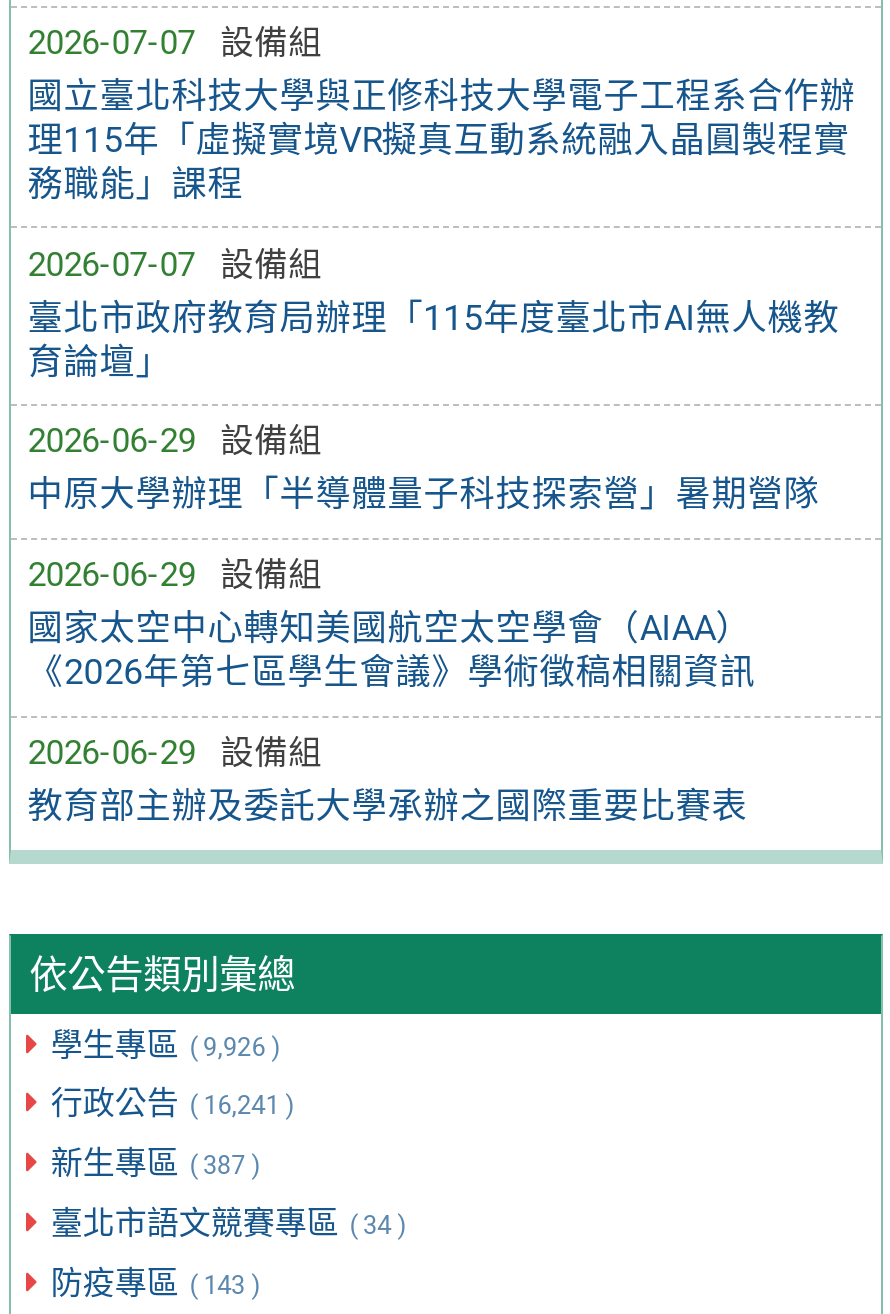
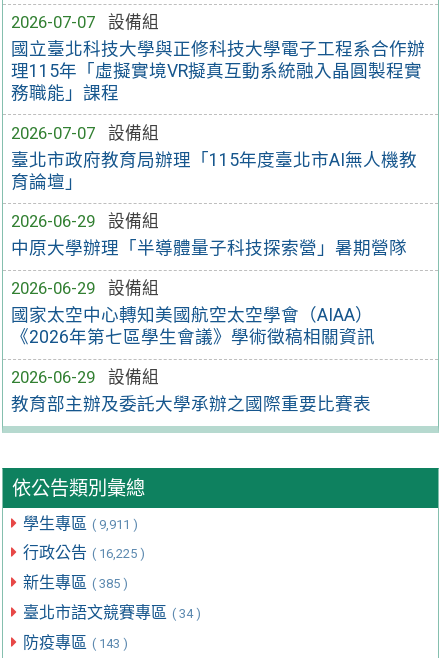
[51,1025,281,1063] 學生專區 ( 9,926 ) -> [23,514,138,533] 學生專區 ( 9,911 )
[51,1085,295,1123] 行政公告 ( 16,241 ) -> [23,543,145,562] 行政公告 ( 16,225 )
[51,1144,261,1182] 新生專區 ( 387 ) -> [23,573,128,592] 新生專區 ( 385 )

